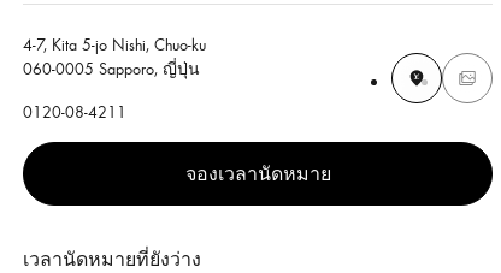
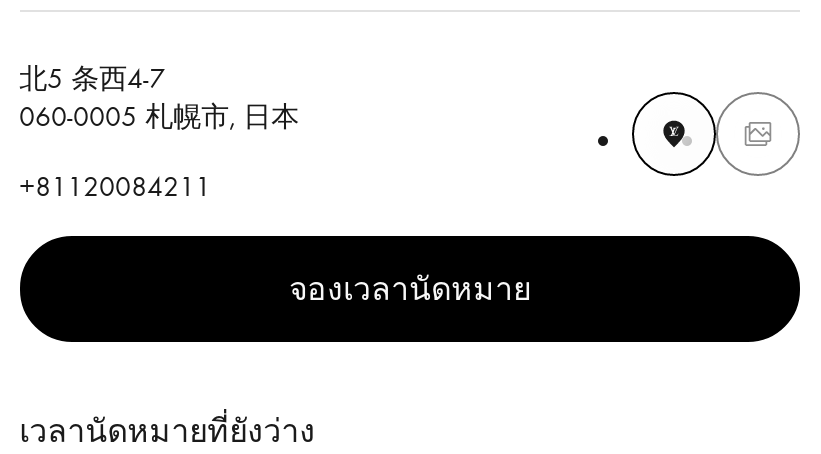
[23,34,206,79] 4-7, Kita 5-jo Nishi, Chuo-ku | 060-0005 Sapporo, ญี่ปุ่น -> [19,60,299,134] 北5 条西4-7 | 060-0005 札幌市, 日本
[23,101,126,123] 0120-08-4211 -> [19,168,211,204] +81120084211

